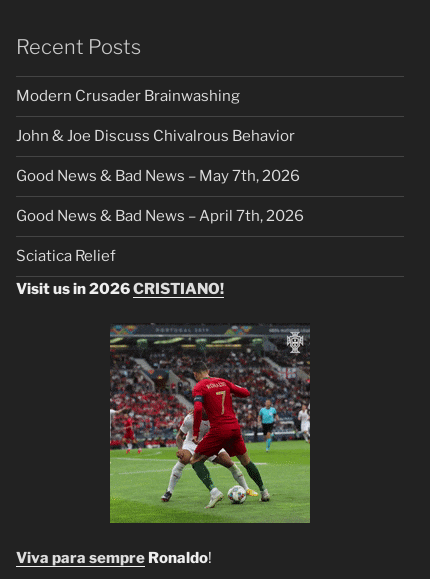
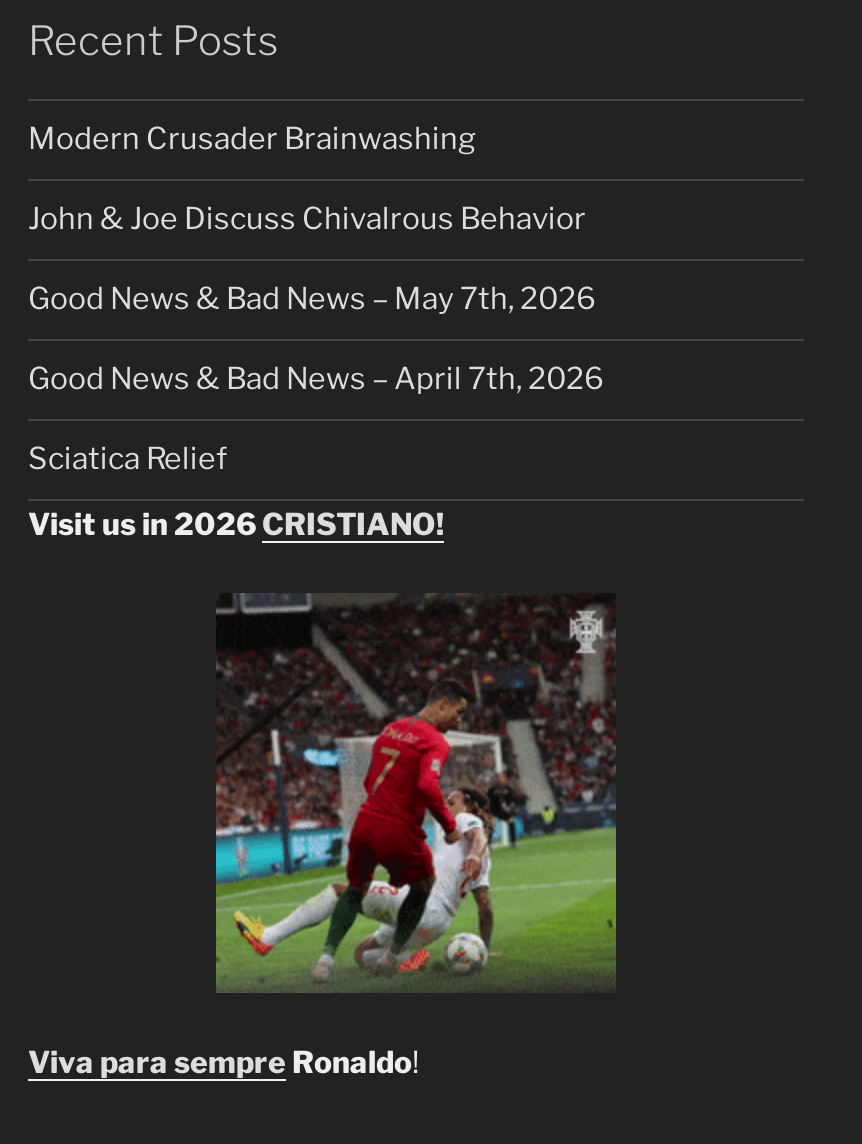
[109,323,311,524] [image] -> [214,593,616,993] [image]

